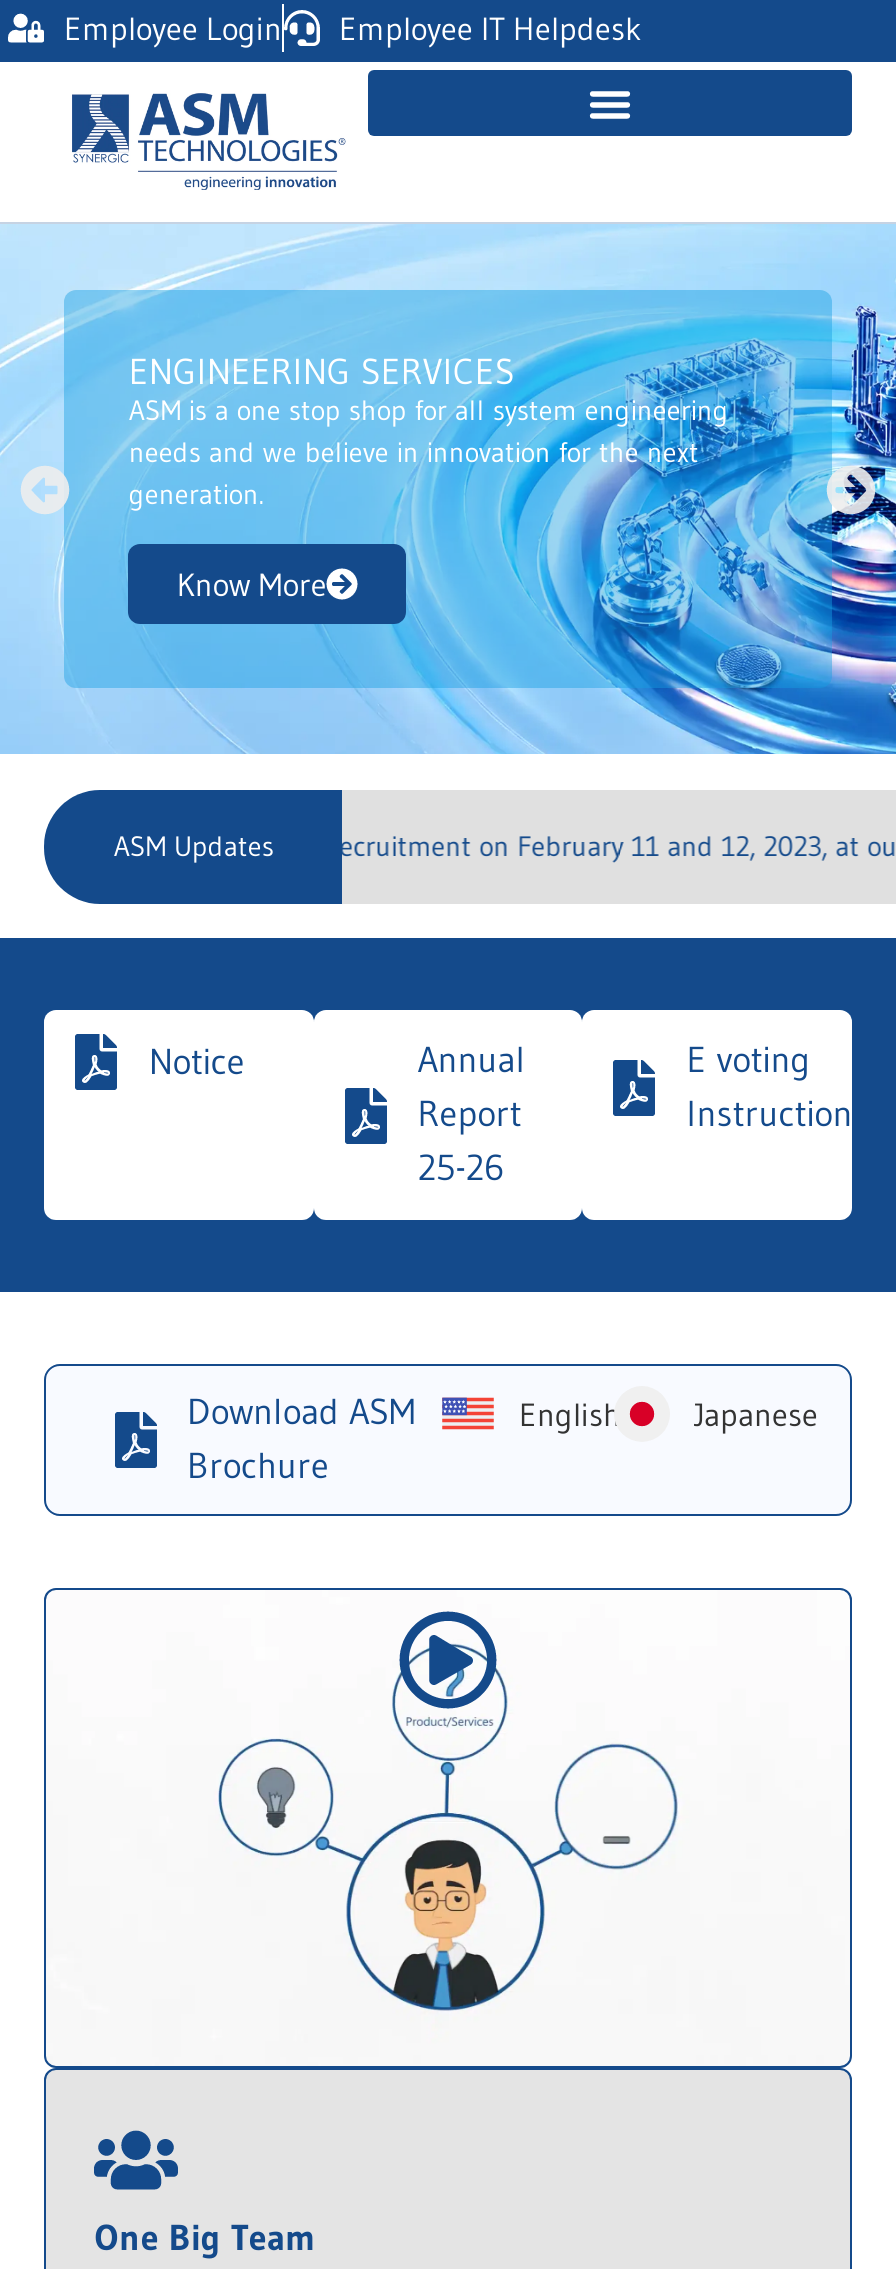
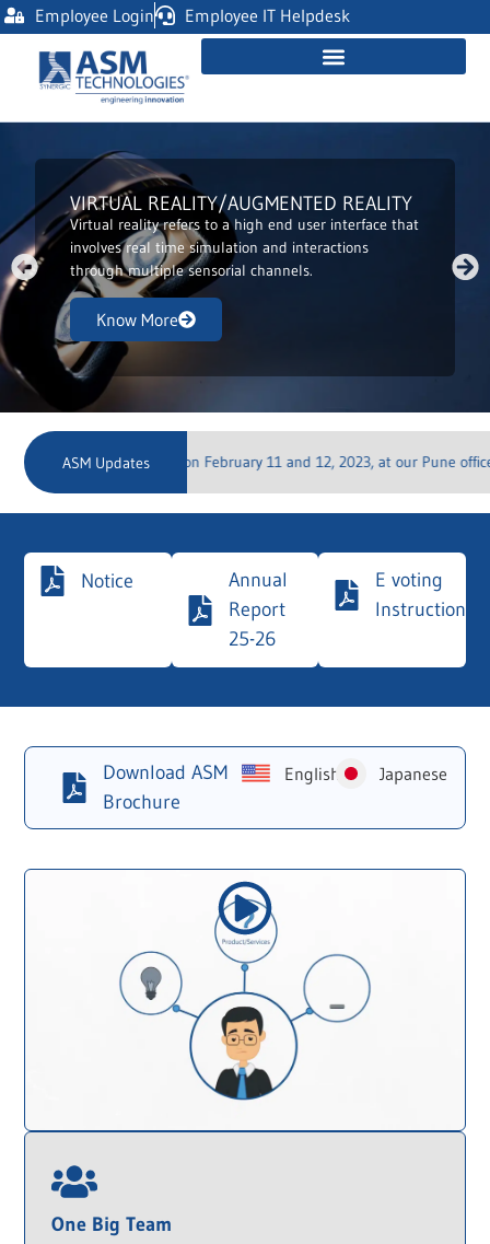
[6,224,890,756] [image] | ENGINEERING SERVICES | ASM is a one stop shop for all system engineering | needs and we believe in innovation for the next | generation. -> [3,121,487,414] [image] | VIRTUAL REALITY/AUGMENTED REALITY | Virtual reality refers to a high end user interface that | involves real time simulation and interactions | through multiple sensorial channels.

